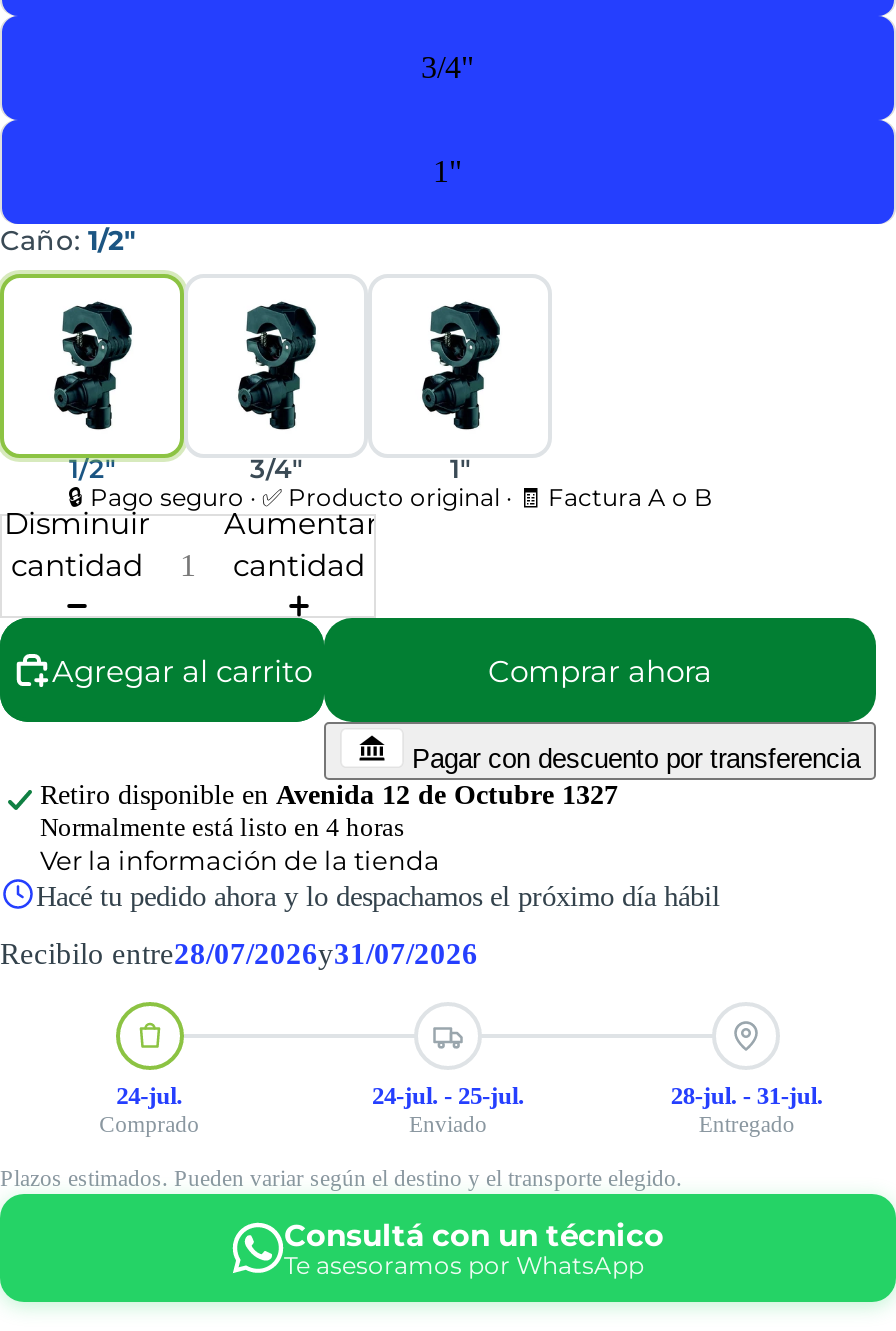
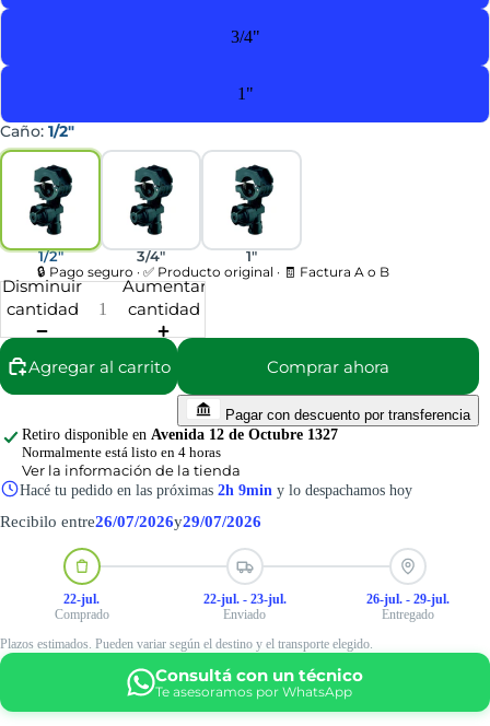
[36,880,720,912] Hacé tu pedido ahora y lo despachamos el próximo día hábil -> [20,481,412,499] Hacé tu pedido en las próximas 2h 9min y lo despachamos hoy
[0,936,478,970] Recibilo entre28/07/2026y31/07/2026 -> [0,512,261,530] Recibilo entre26/07/2026y29/07/2026
[116,1082,182,1110] 24-jul. -> [64,592,100,607] 22-jul.
[372,1082,524,1110] 24-jul. - 25-jul. -> [203,592,287,607] 22-jul. - 23-jul.
[671,1082,823,1110] 28-jul. - 31-jul. -> [367,592,450,607] 26-jul. - 29-jul.

